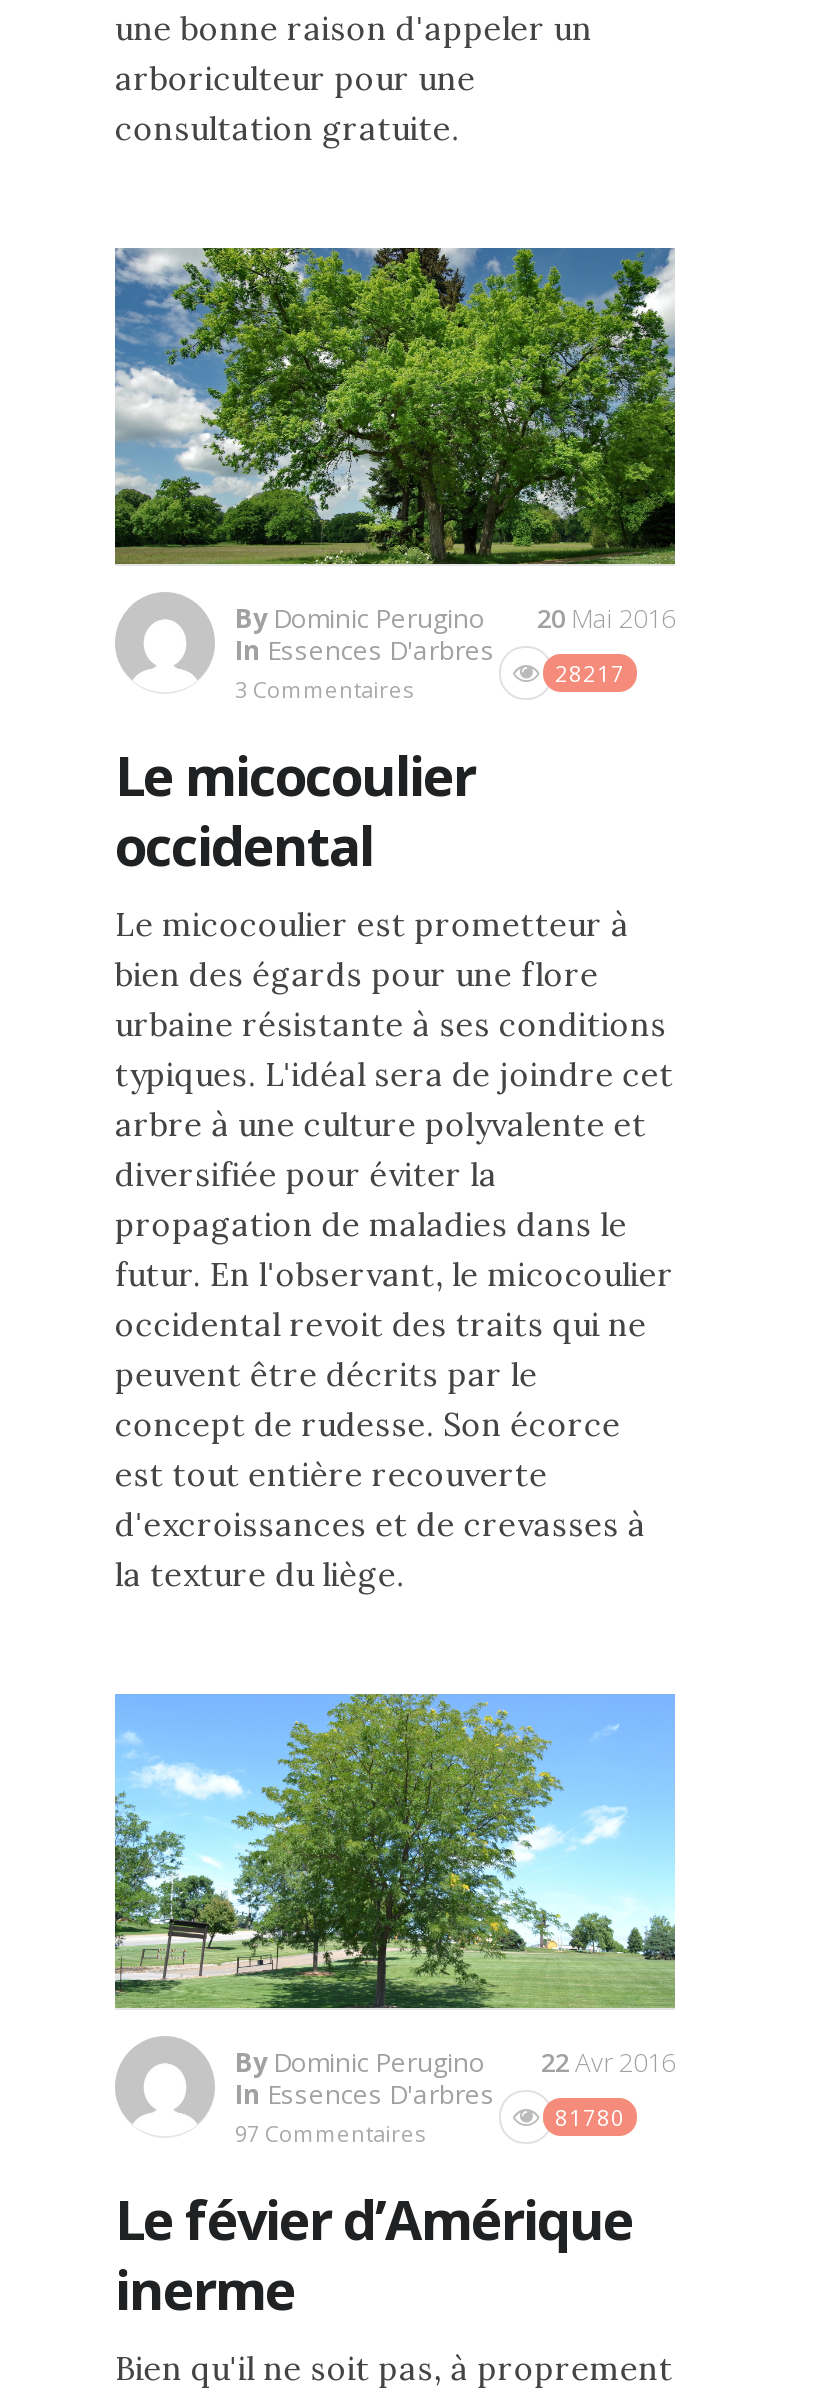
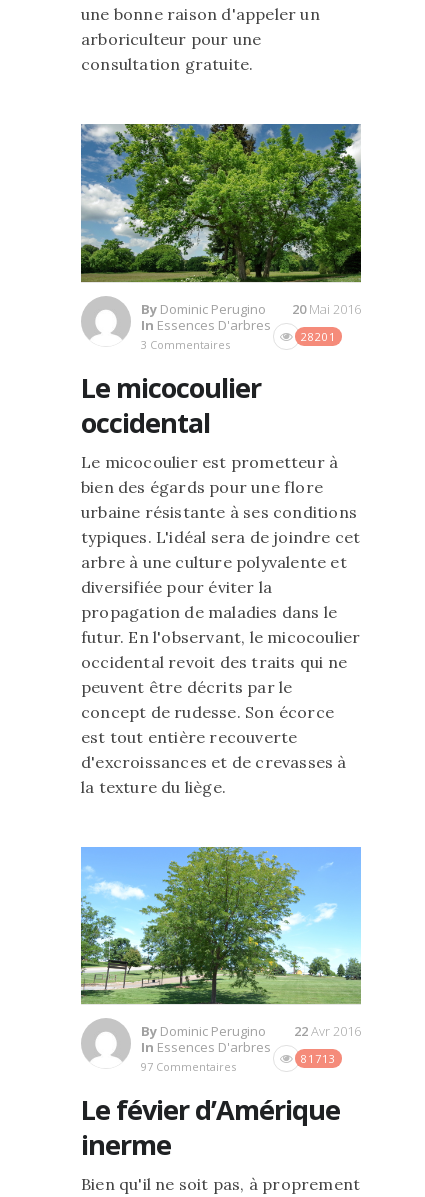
[555,657,625,687] 28217 -> [301,328,336,343] 28201
[555,2102,625,2132] 81780 -> [301,1051,336,1066] 81713

